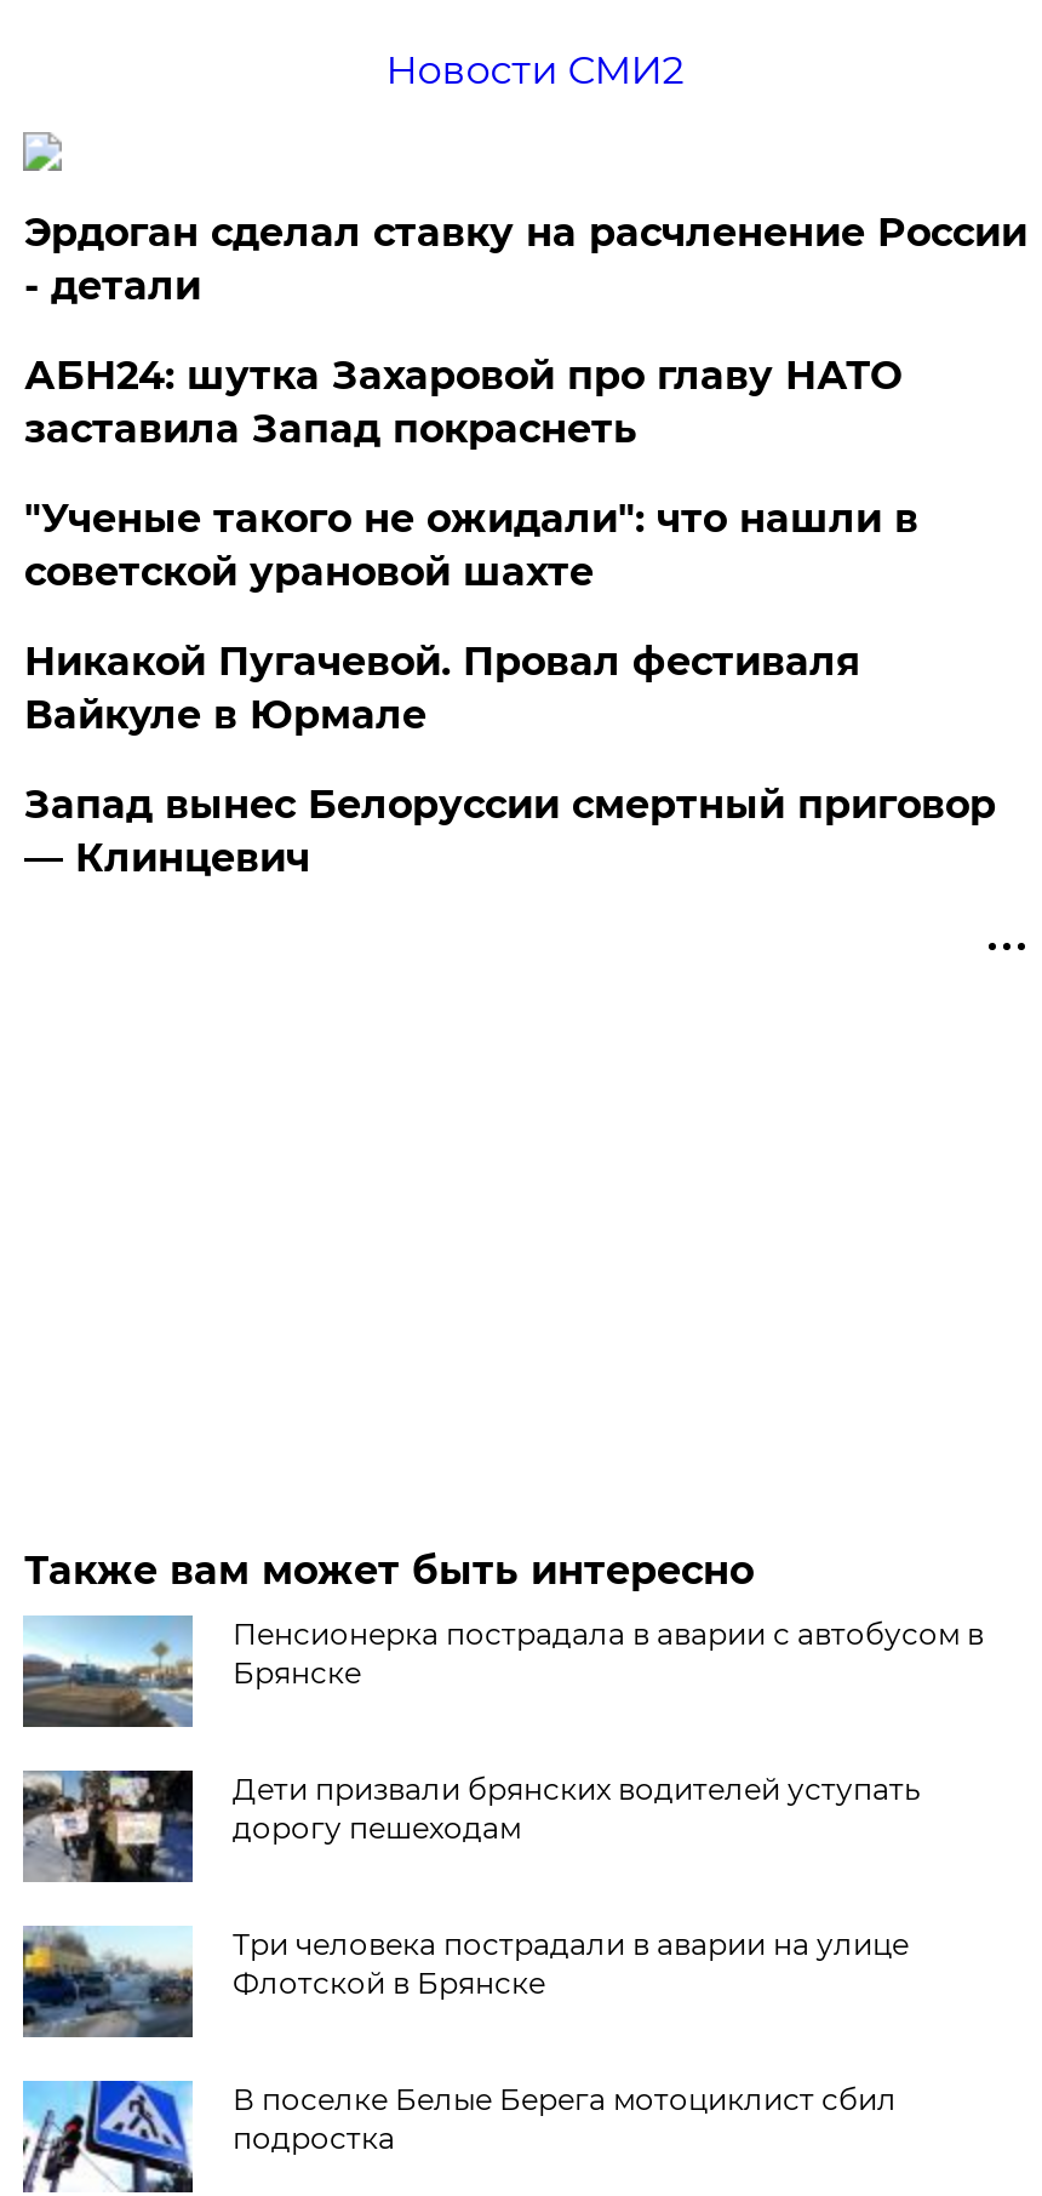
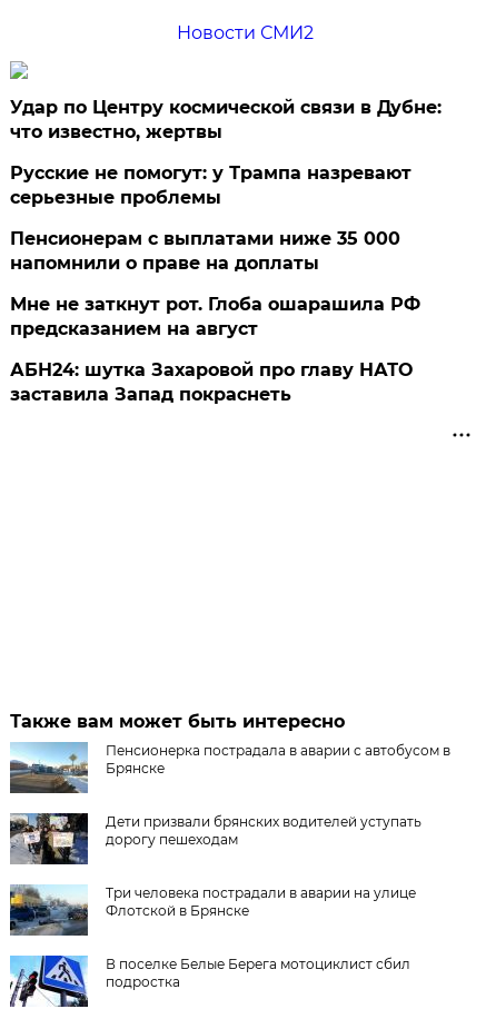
[24,209,1027,309] Эрдоган сделал ставку на расчленение России | - детали -> [10,97,442,339] Удар по Центру космической связи в Дубне: | что известно, жертвы | Русские не помогут: у Трампа назревают | серьезные проблемы | Пенсионерам с выплатами ниже 35 000 | напомнили о праве на доплаты | Мне не заткнут рот. Глоба ошарашила РФ | предсказанием на август
moved [24,352,901,452] -> [10,359,413,405]: АБН24: шутка Захаровой про главу НАТО | заставила Запад покраснеть
[24,495,996,881] "Ученые такого не ожидали": что нашли в | советской урановой шахте | Никакой Пугачевой. Провал фестиваля | Вайкуле в Юрмале | Запад вынес Белоруссии смертный приговор | — Клинцевич -> none

